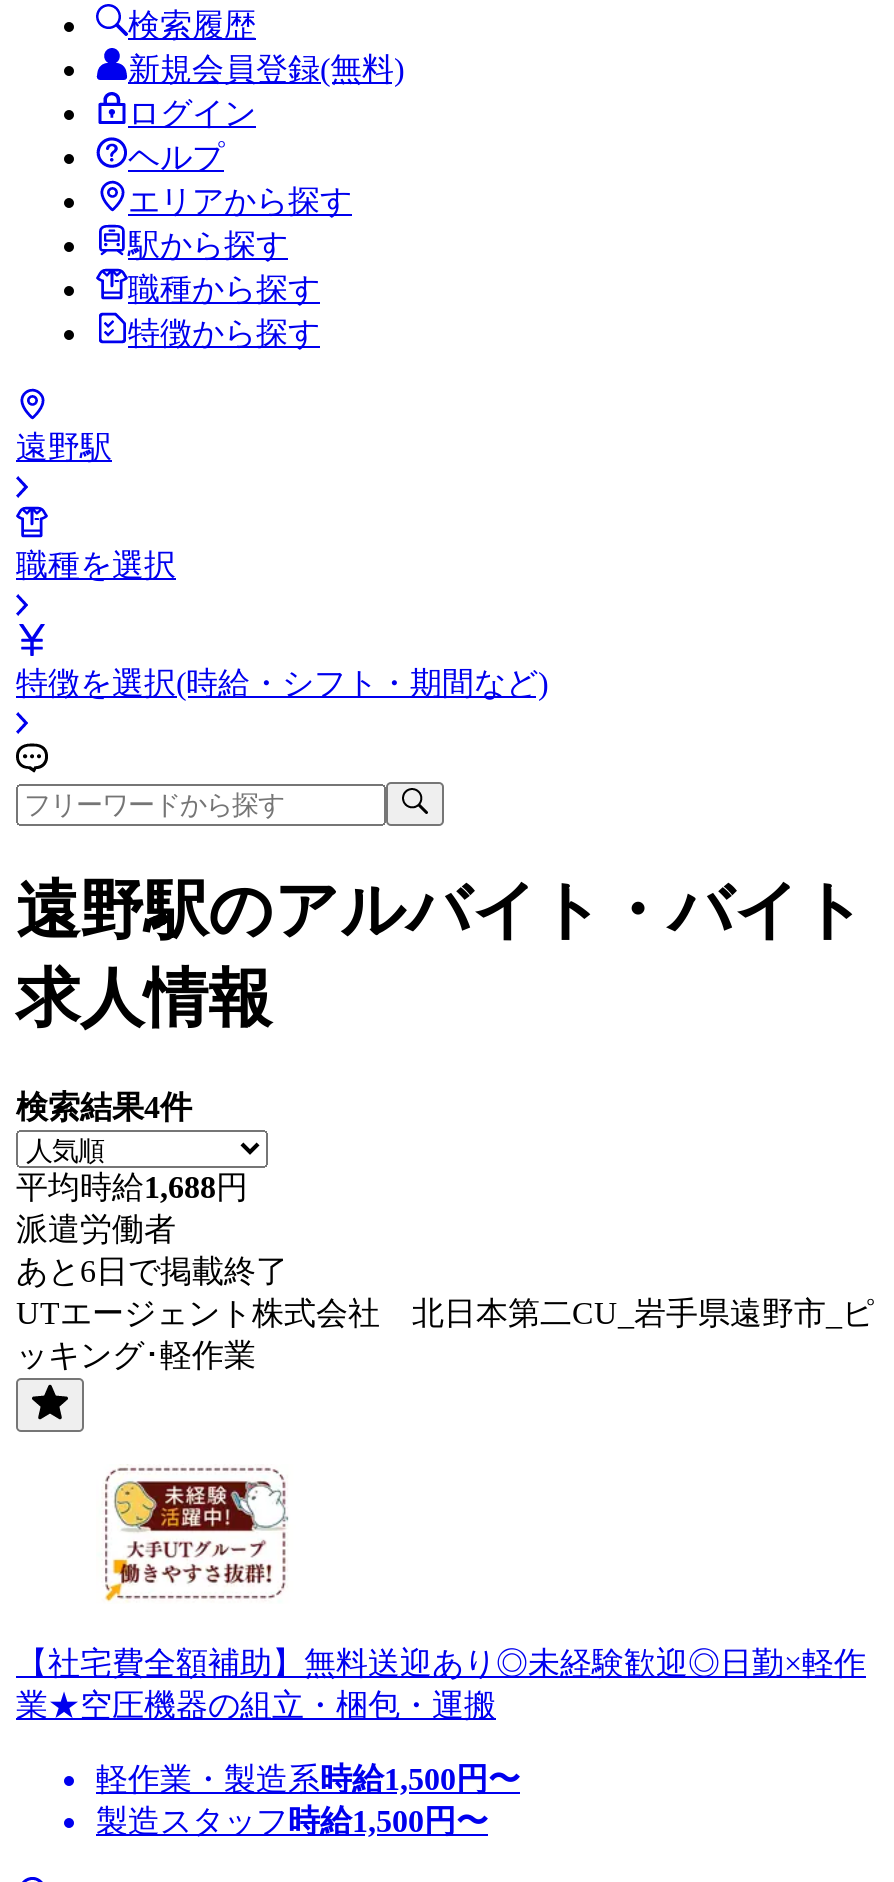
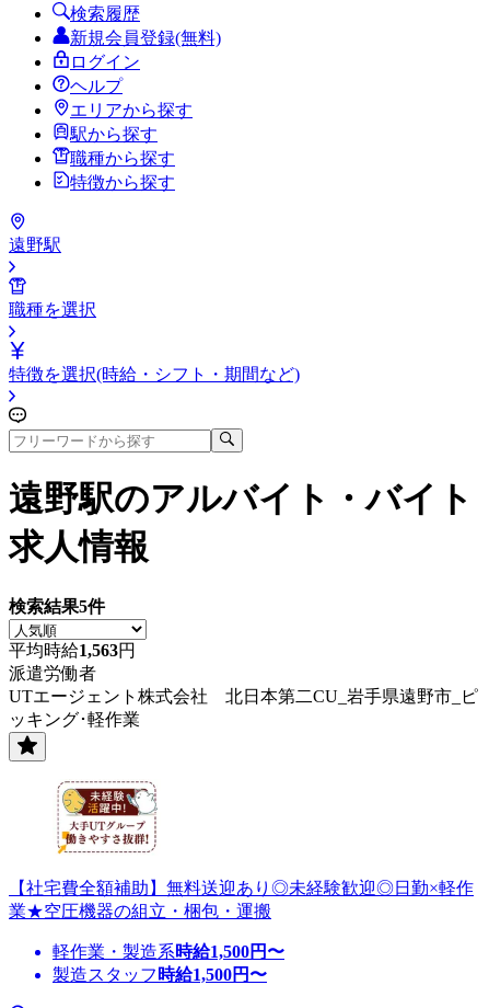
[16,1090,192,1124] 検索結果4件 -> [9,597,105,616] 検索結果5件
[16,1170,248,1204] 平均時給1,688円 -> [9,641,136,659] 平均時給1,563円
[16,1254,288,1288] あと6日で掲載終了 -> none

